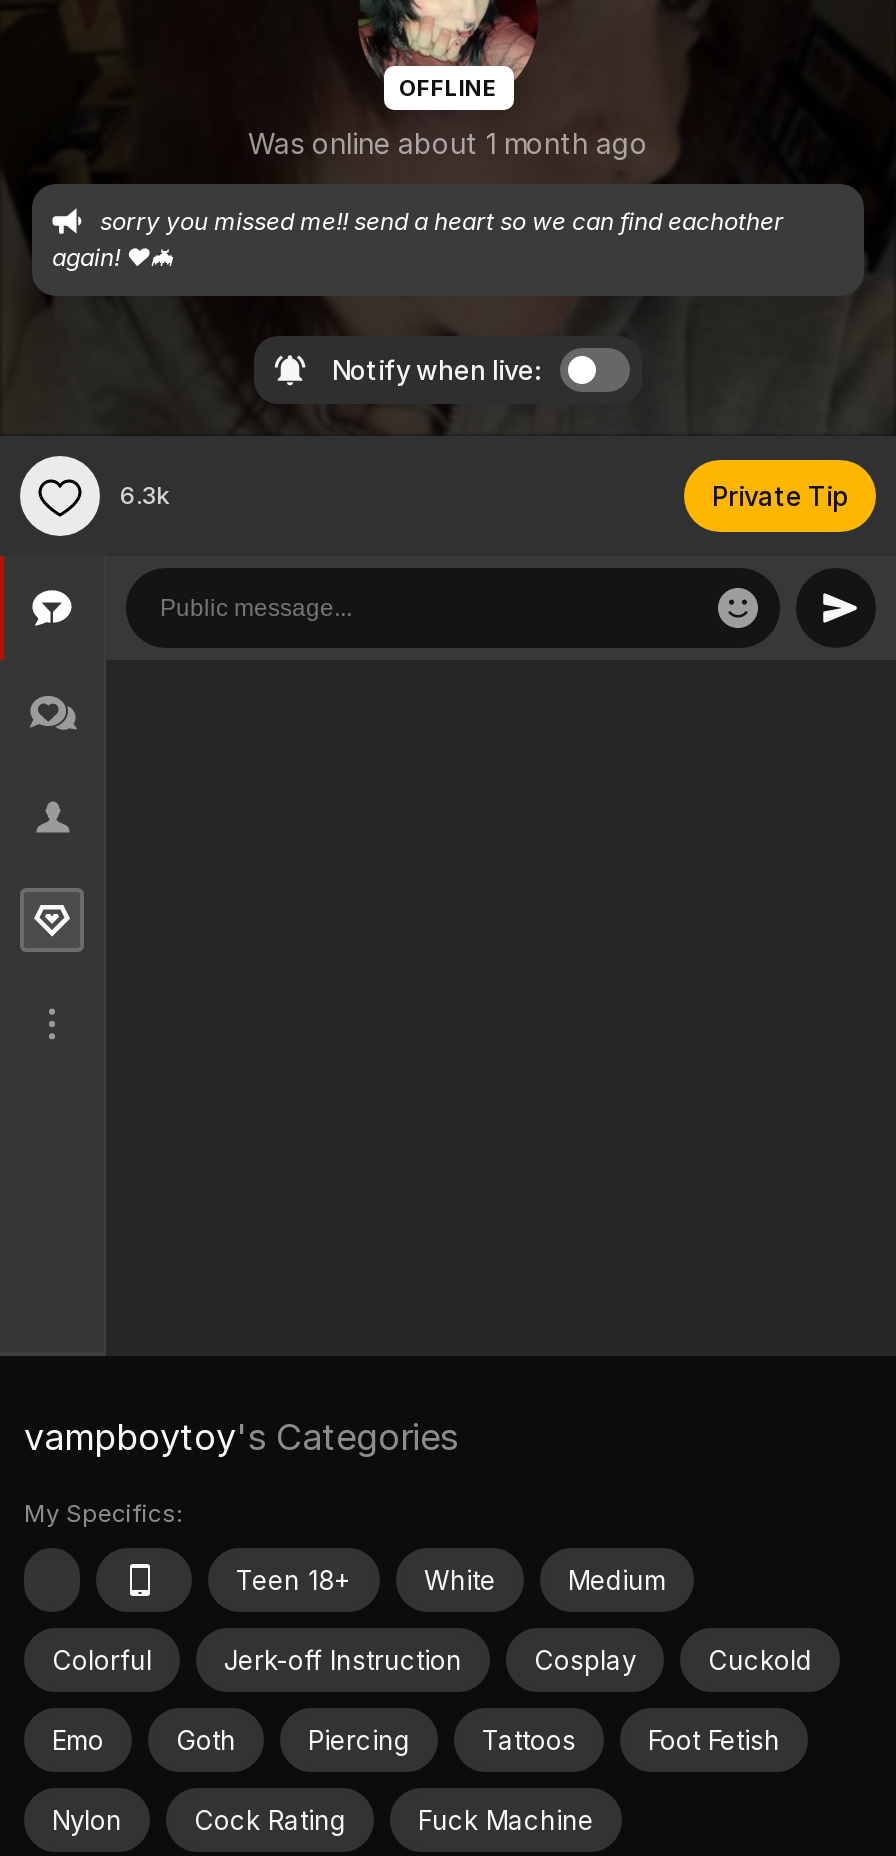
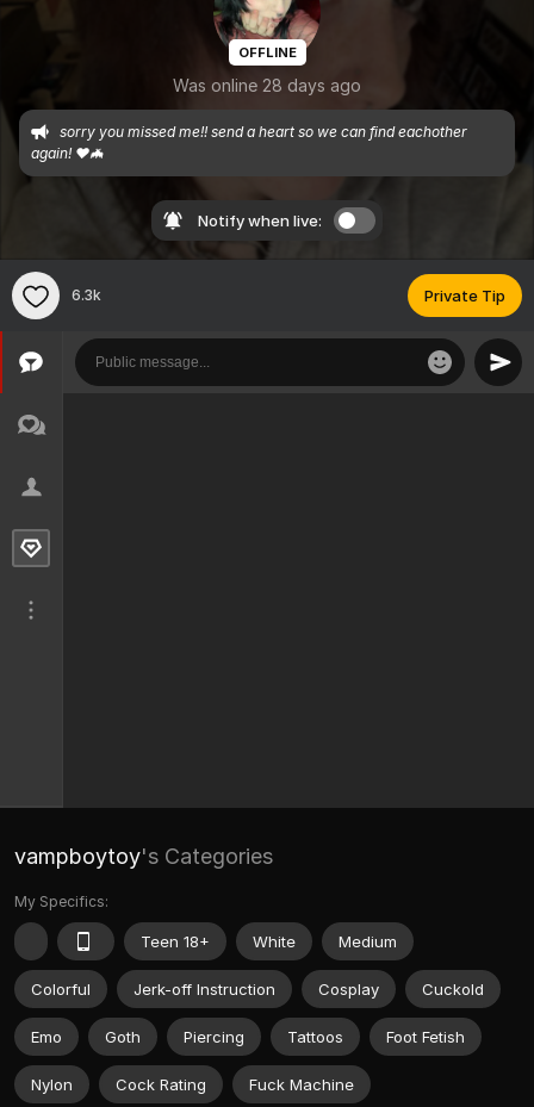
[248,126,648,160] Was online about 1 month ago -> [173,75,361,95] Was online 28 days ago

